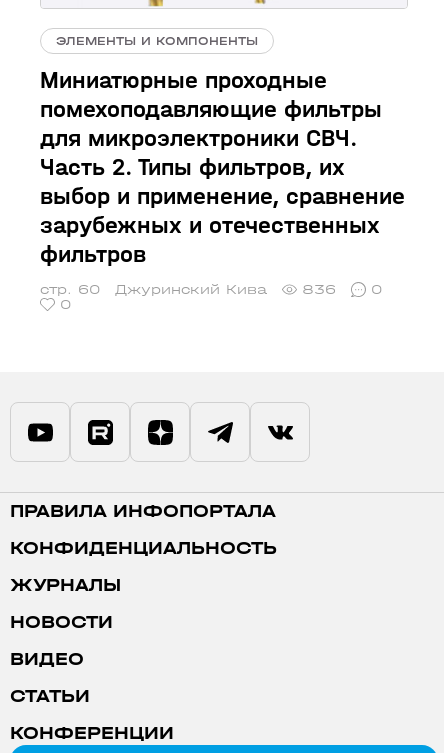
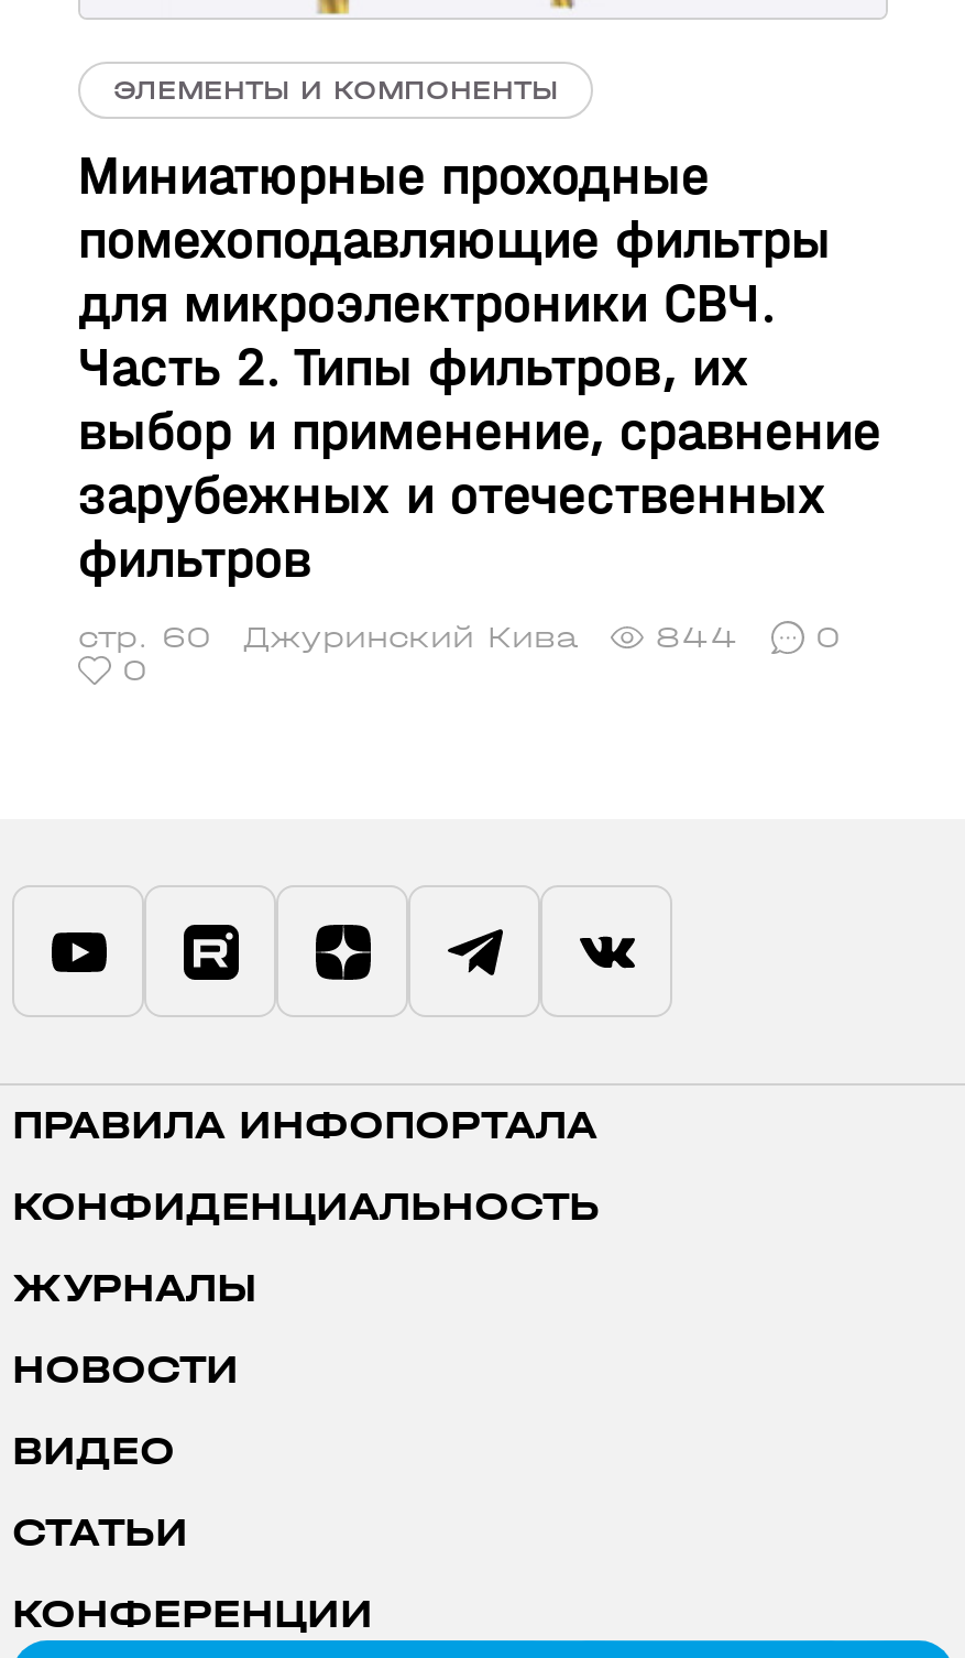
[302,281,336,298] 836 -> [655,619,738,656] 844

